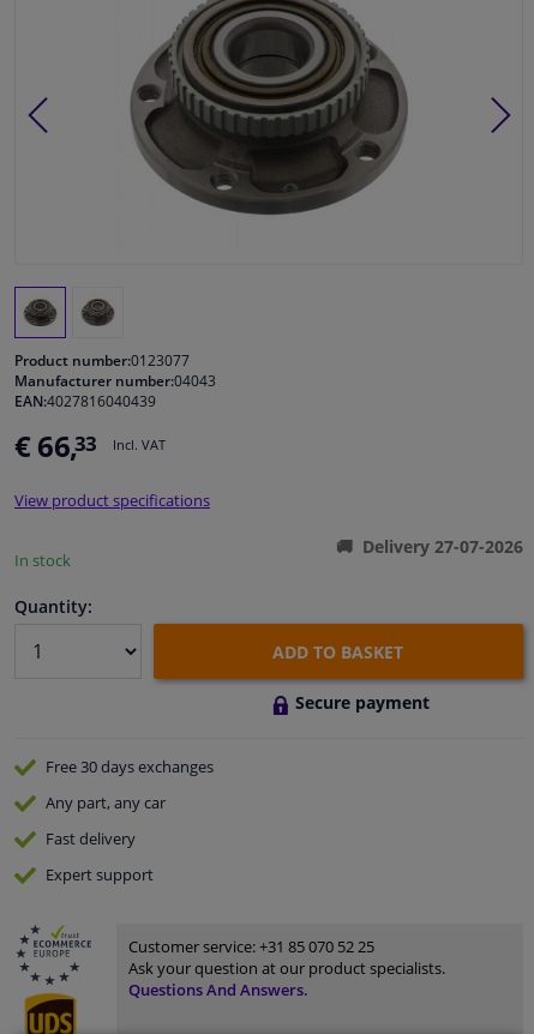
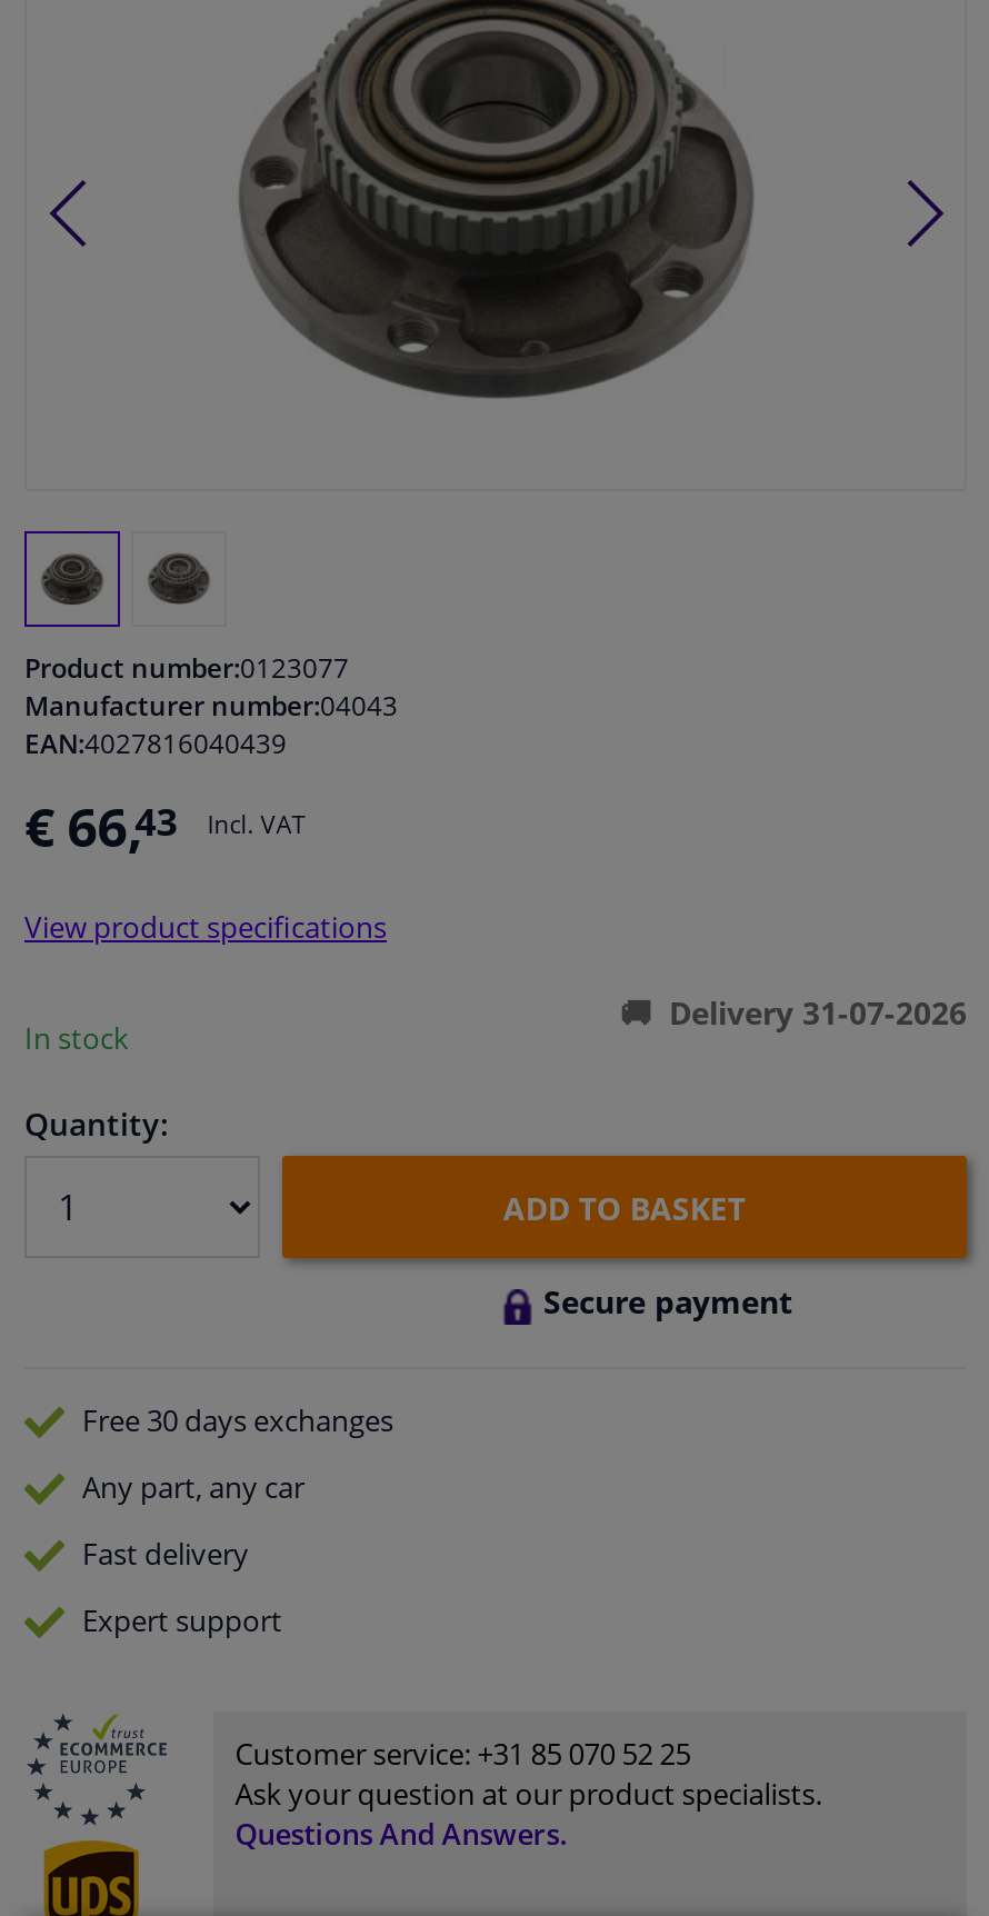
[14,426,166,466] € 66, 33 Incl. VAT -> [24,790,305,863] € 66, 43 Incl. VAT
[362,535,523,558] Delivery 27-07-2026 -> [669,992,967,1034] Delivery 31-07-2026

